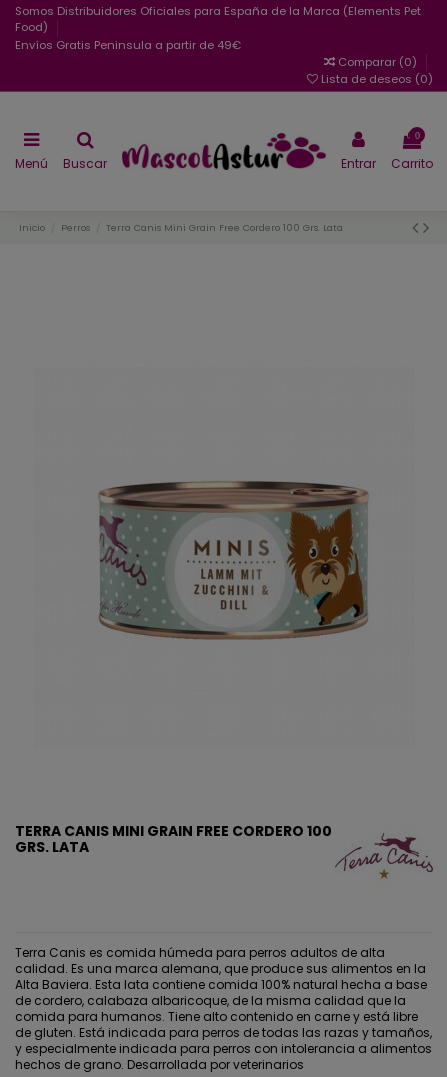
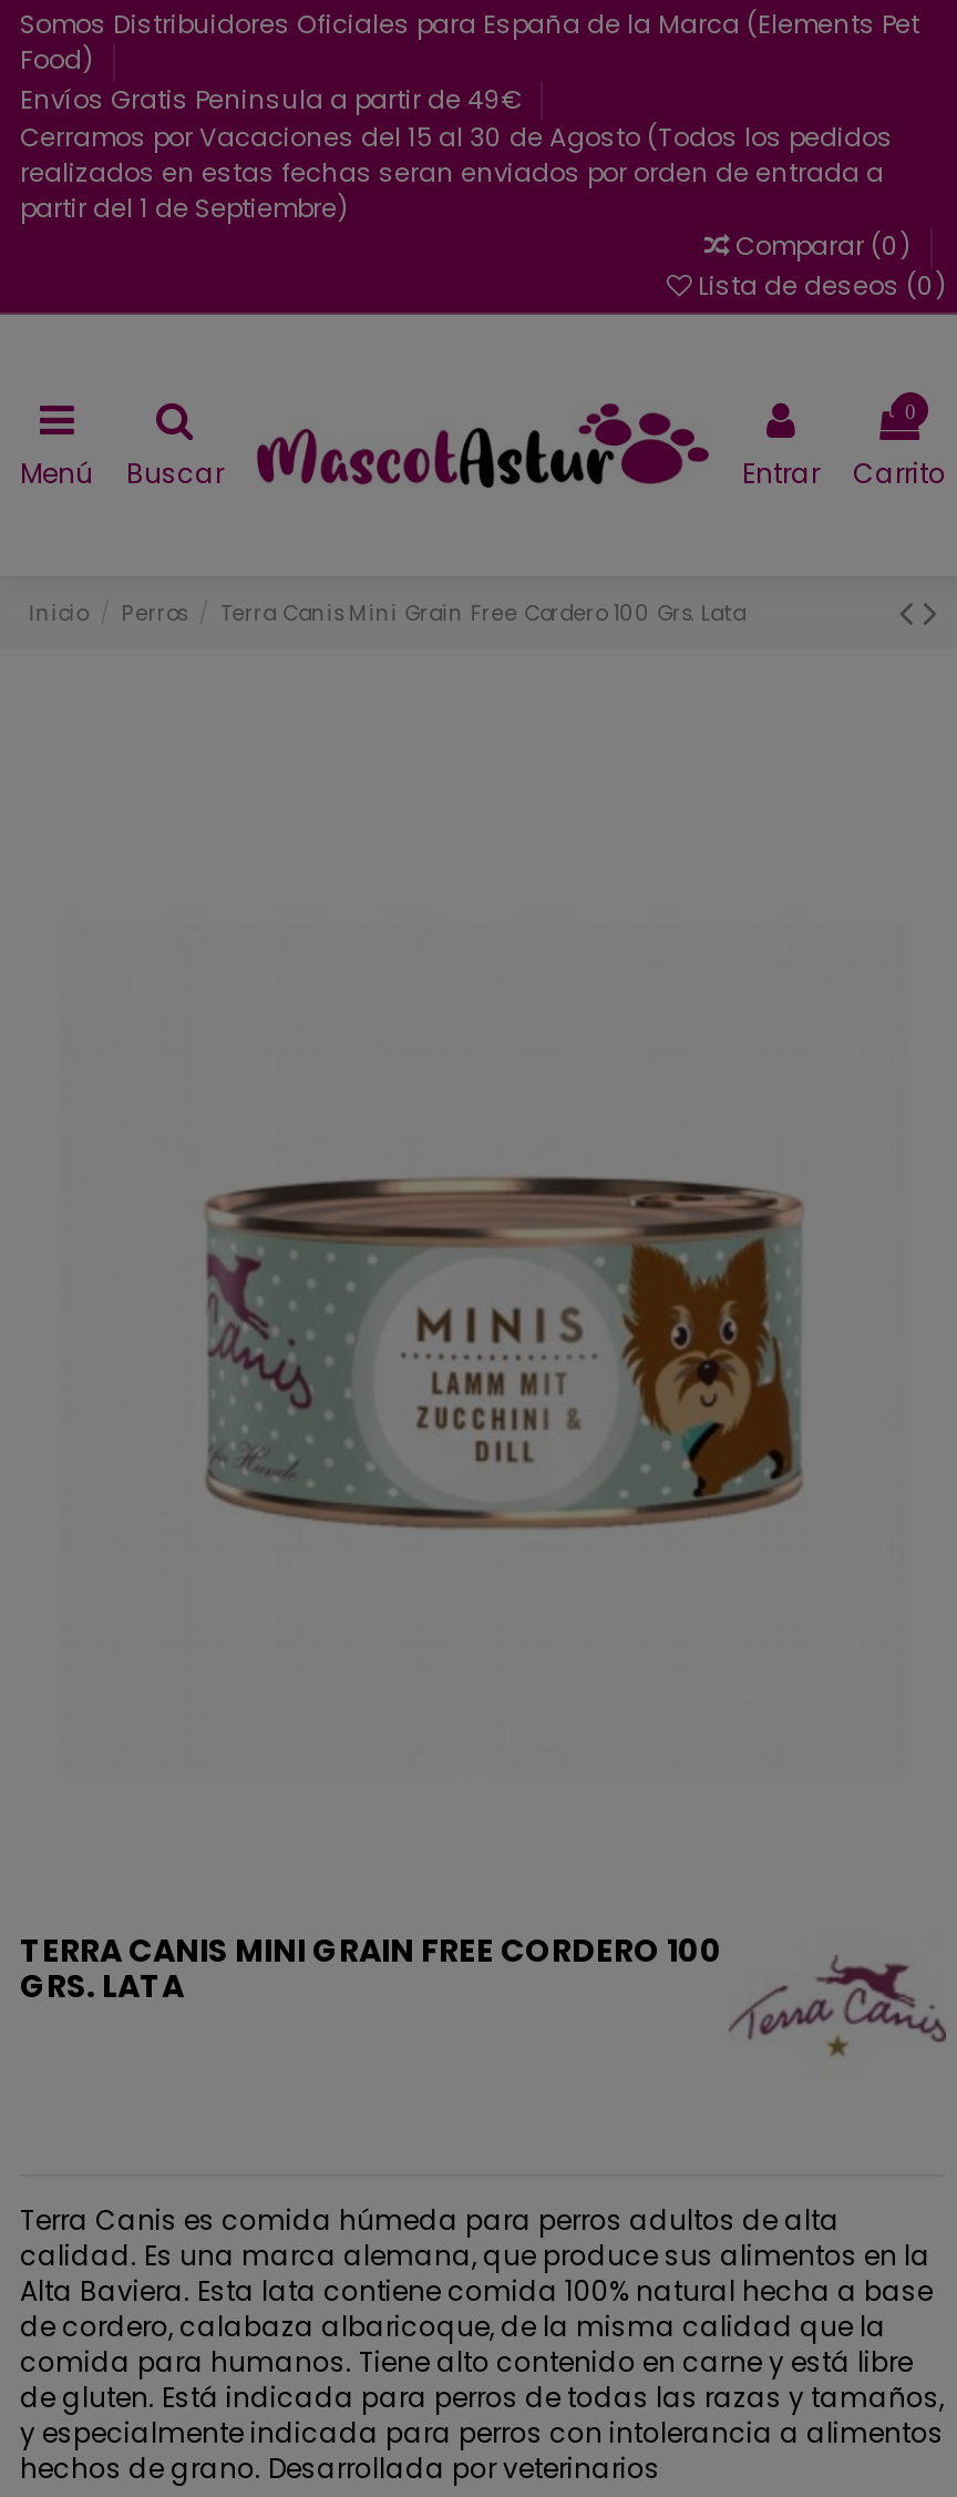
none -> [20,120,893,226] Cerramos por Vacaciones del 15 al 30 de Agosto (Todos los pedidos | realizados en estas fechas seran enviados por orden de entrada a | partir del 1 de Septiembre)

